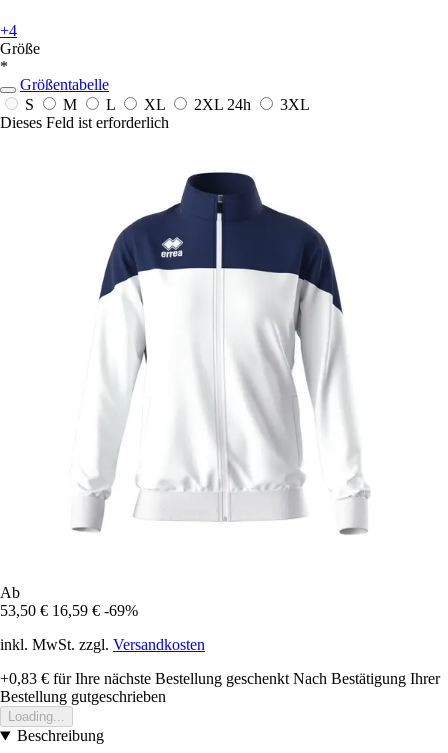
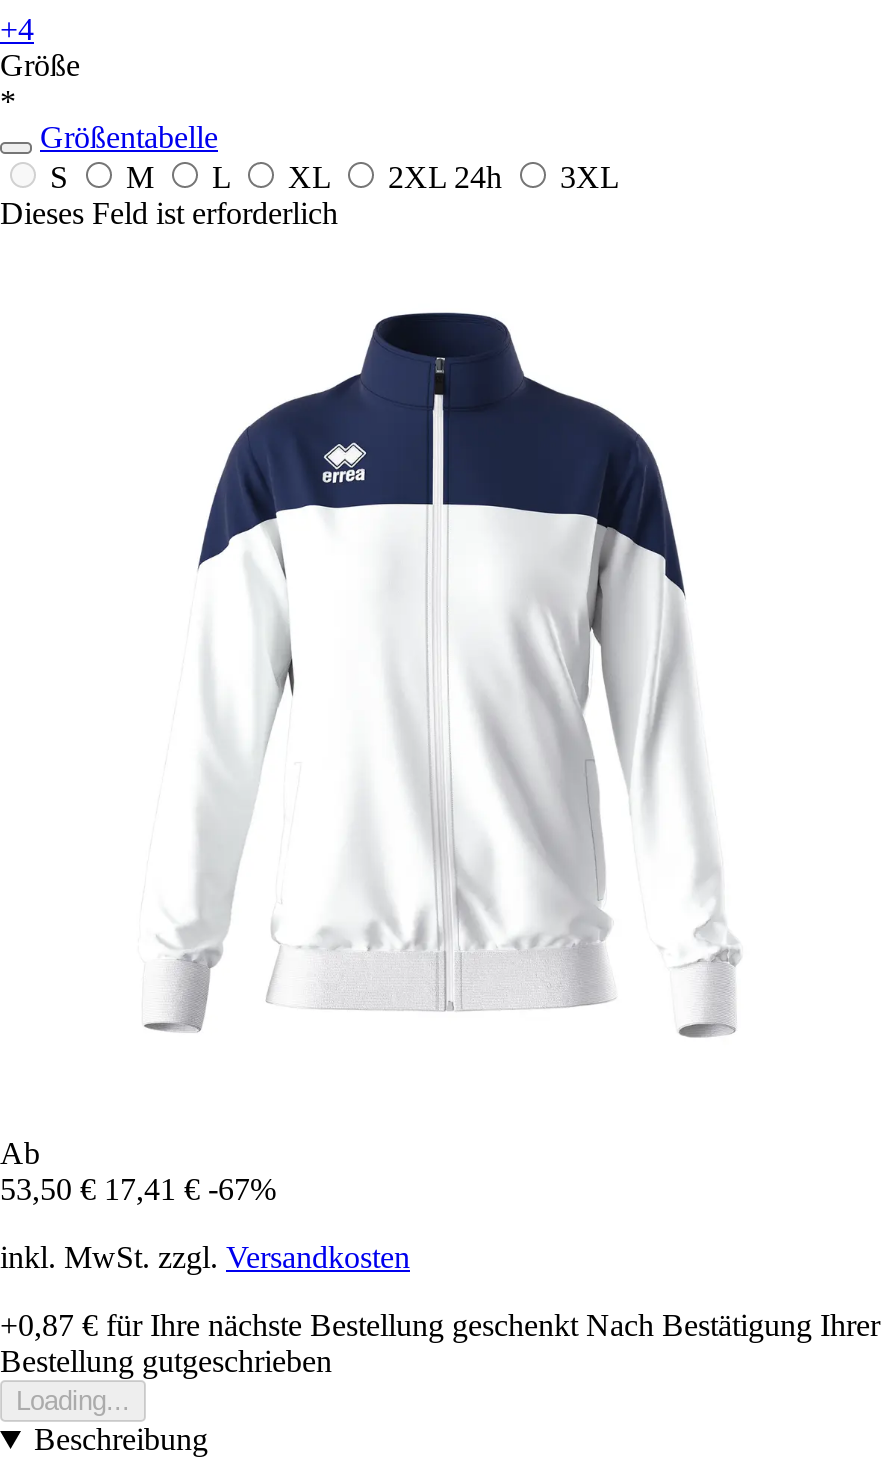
[0,602,138,619] 53,50 € 16,59 € -69% -> [0,1172,276,1206] 53,50 € 17,41 € -67%
[0,670,440,687] +0,83 €für Ihre nächste Bestellung geschenkt Nach Bestätigung Ihrer -> [0,1308,880,1342] +0,87 €für Ihre nächste Bestellung geschenkt Nach Bestätigung Ihrer

